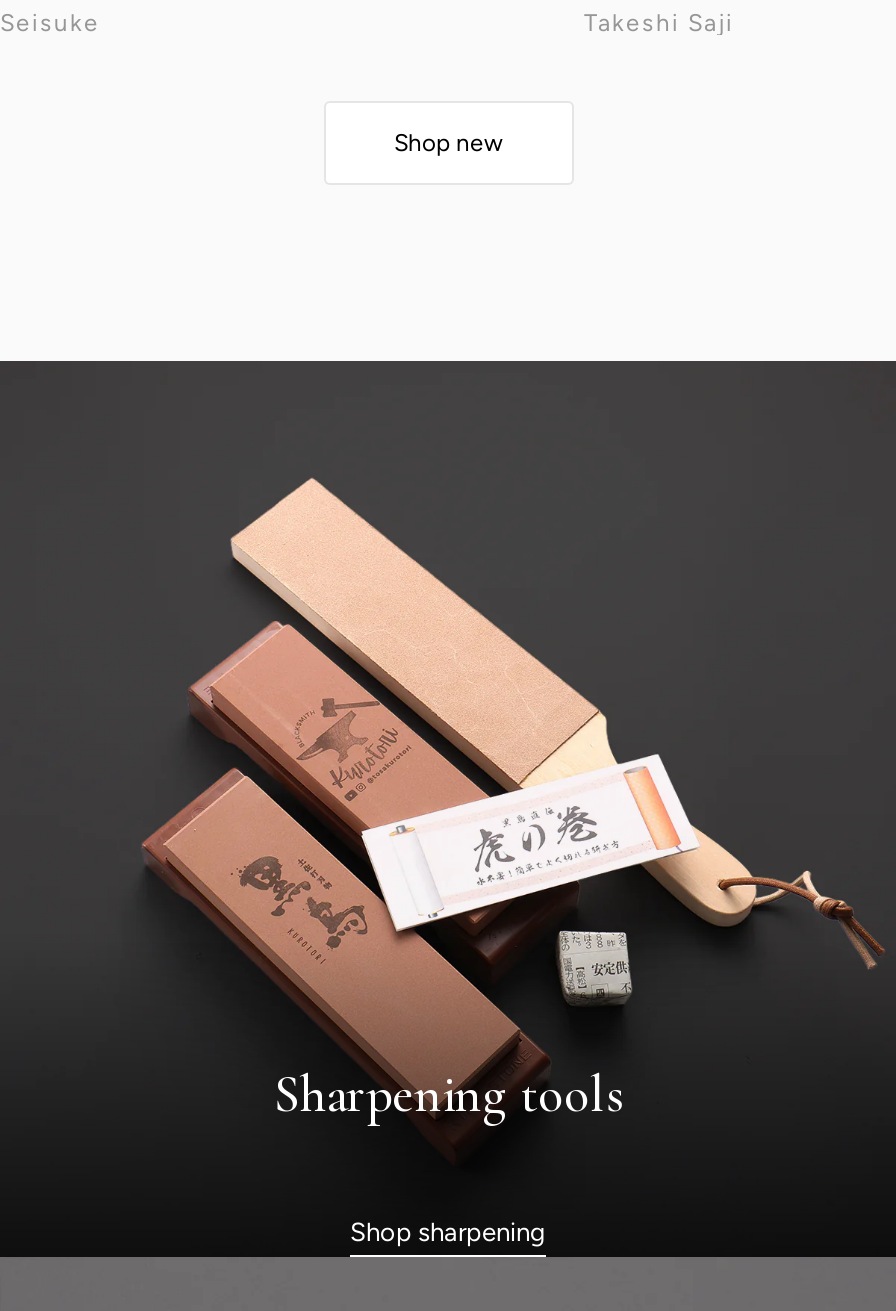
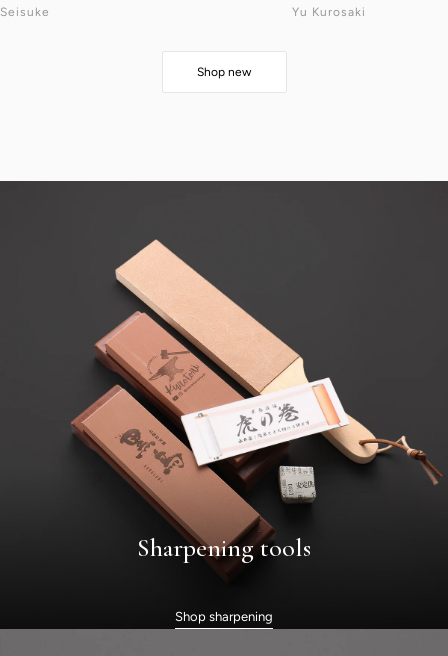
[584,9,734,37] Takeshi Saji -> [292,5,366,19] Yu Kurosaki

